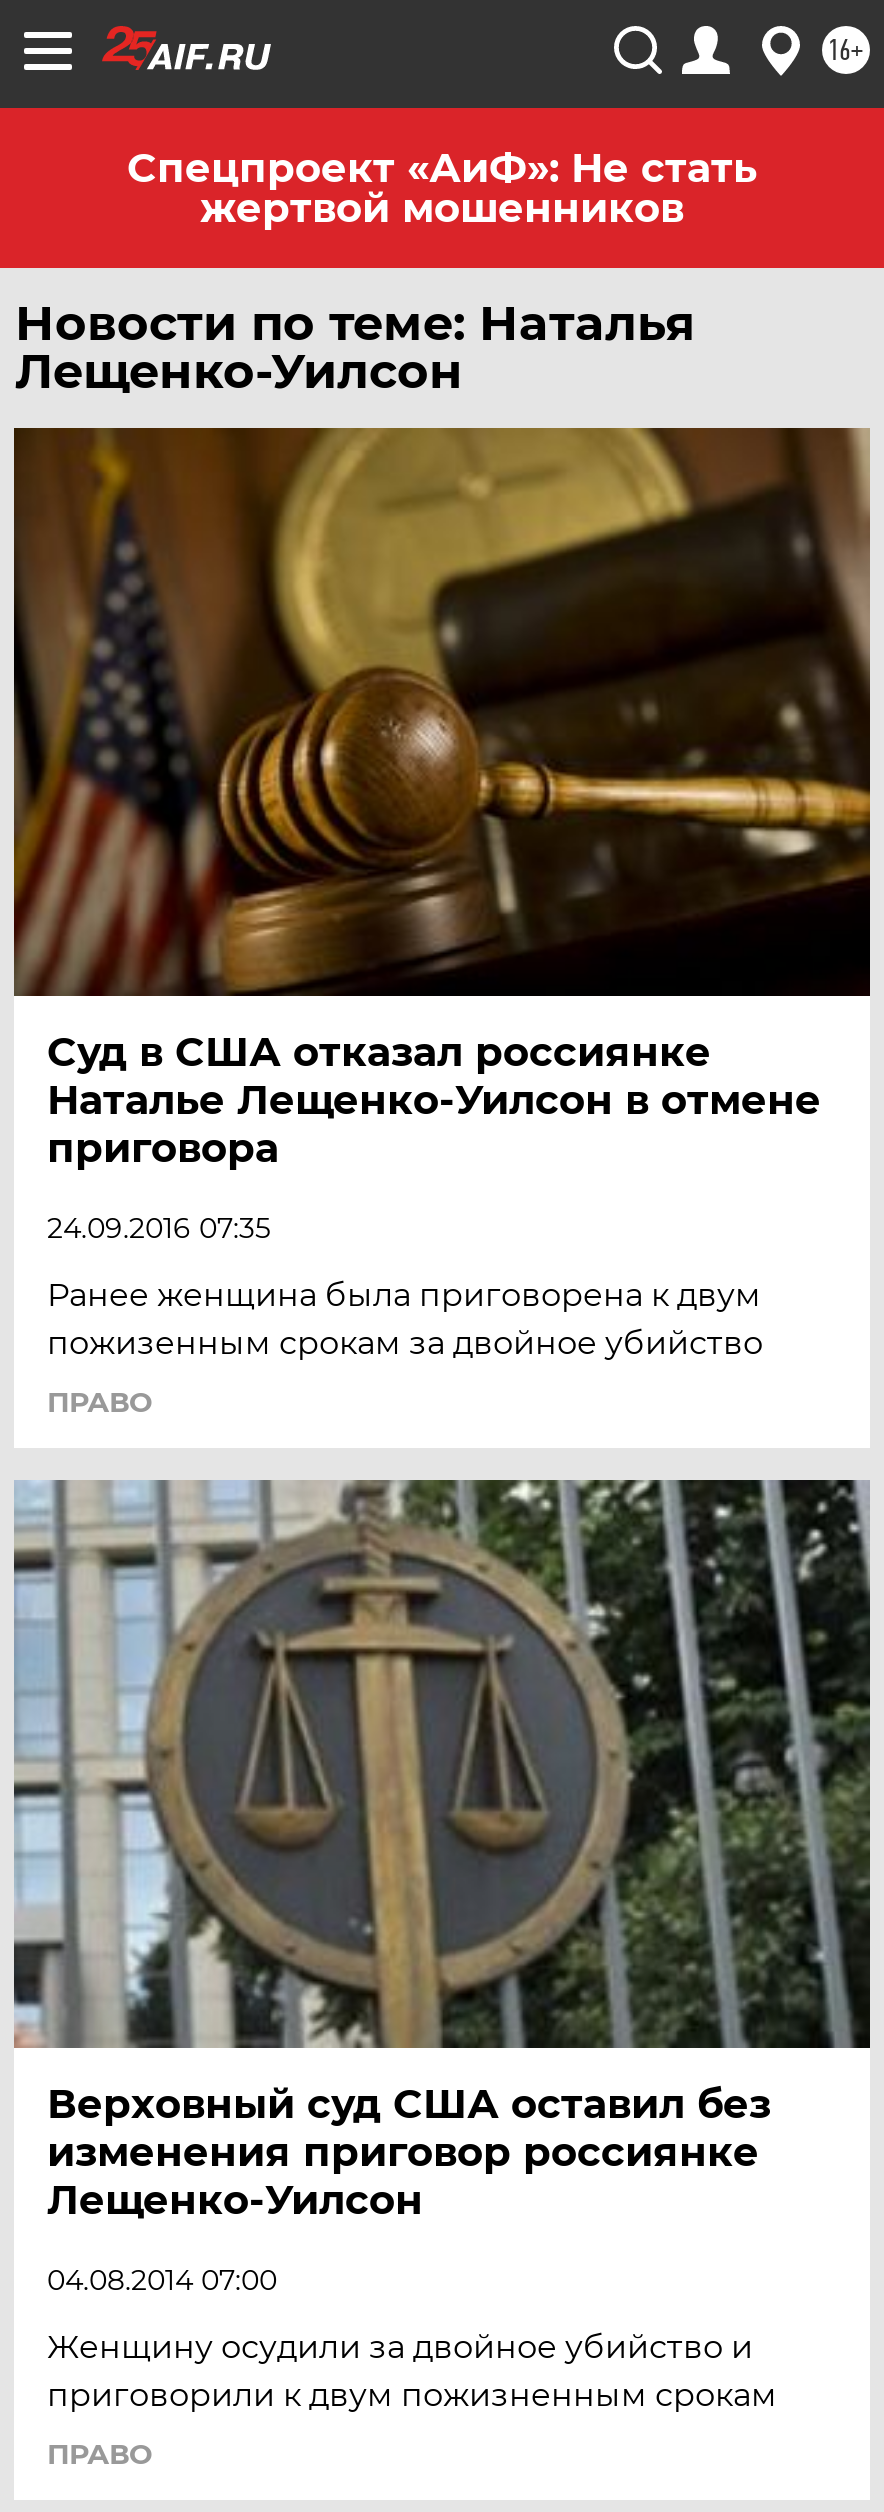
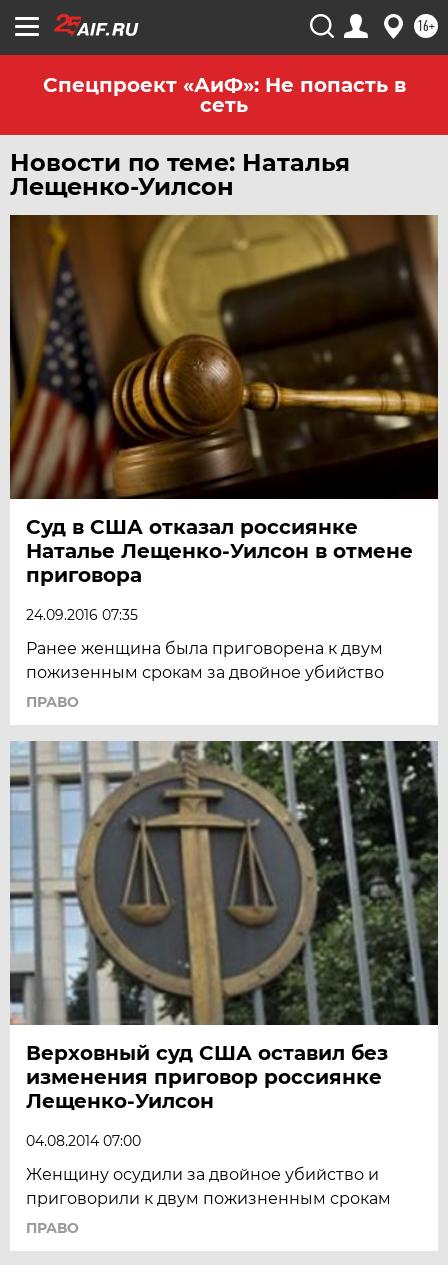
[127,144,757,232] Спецпроект «АиФ»: Не стать | жертвой мошенников -> [42,73,405,117] Спецпроект «АиФ»: Не попасть в | сеть

